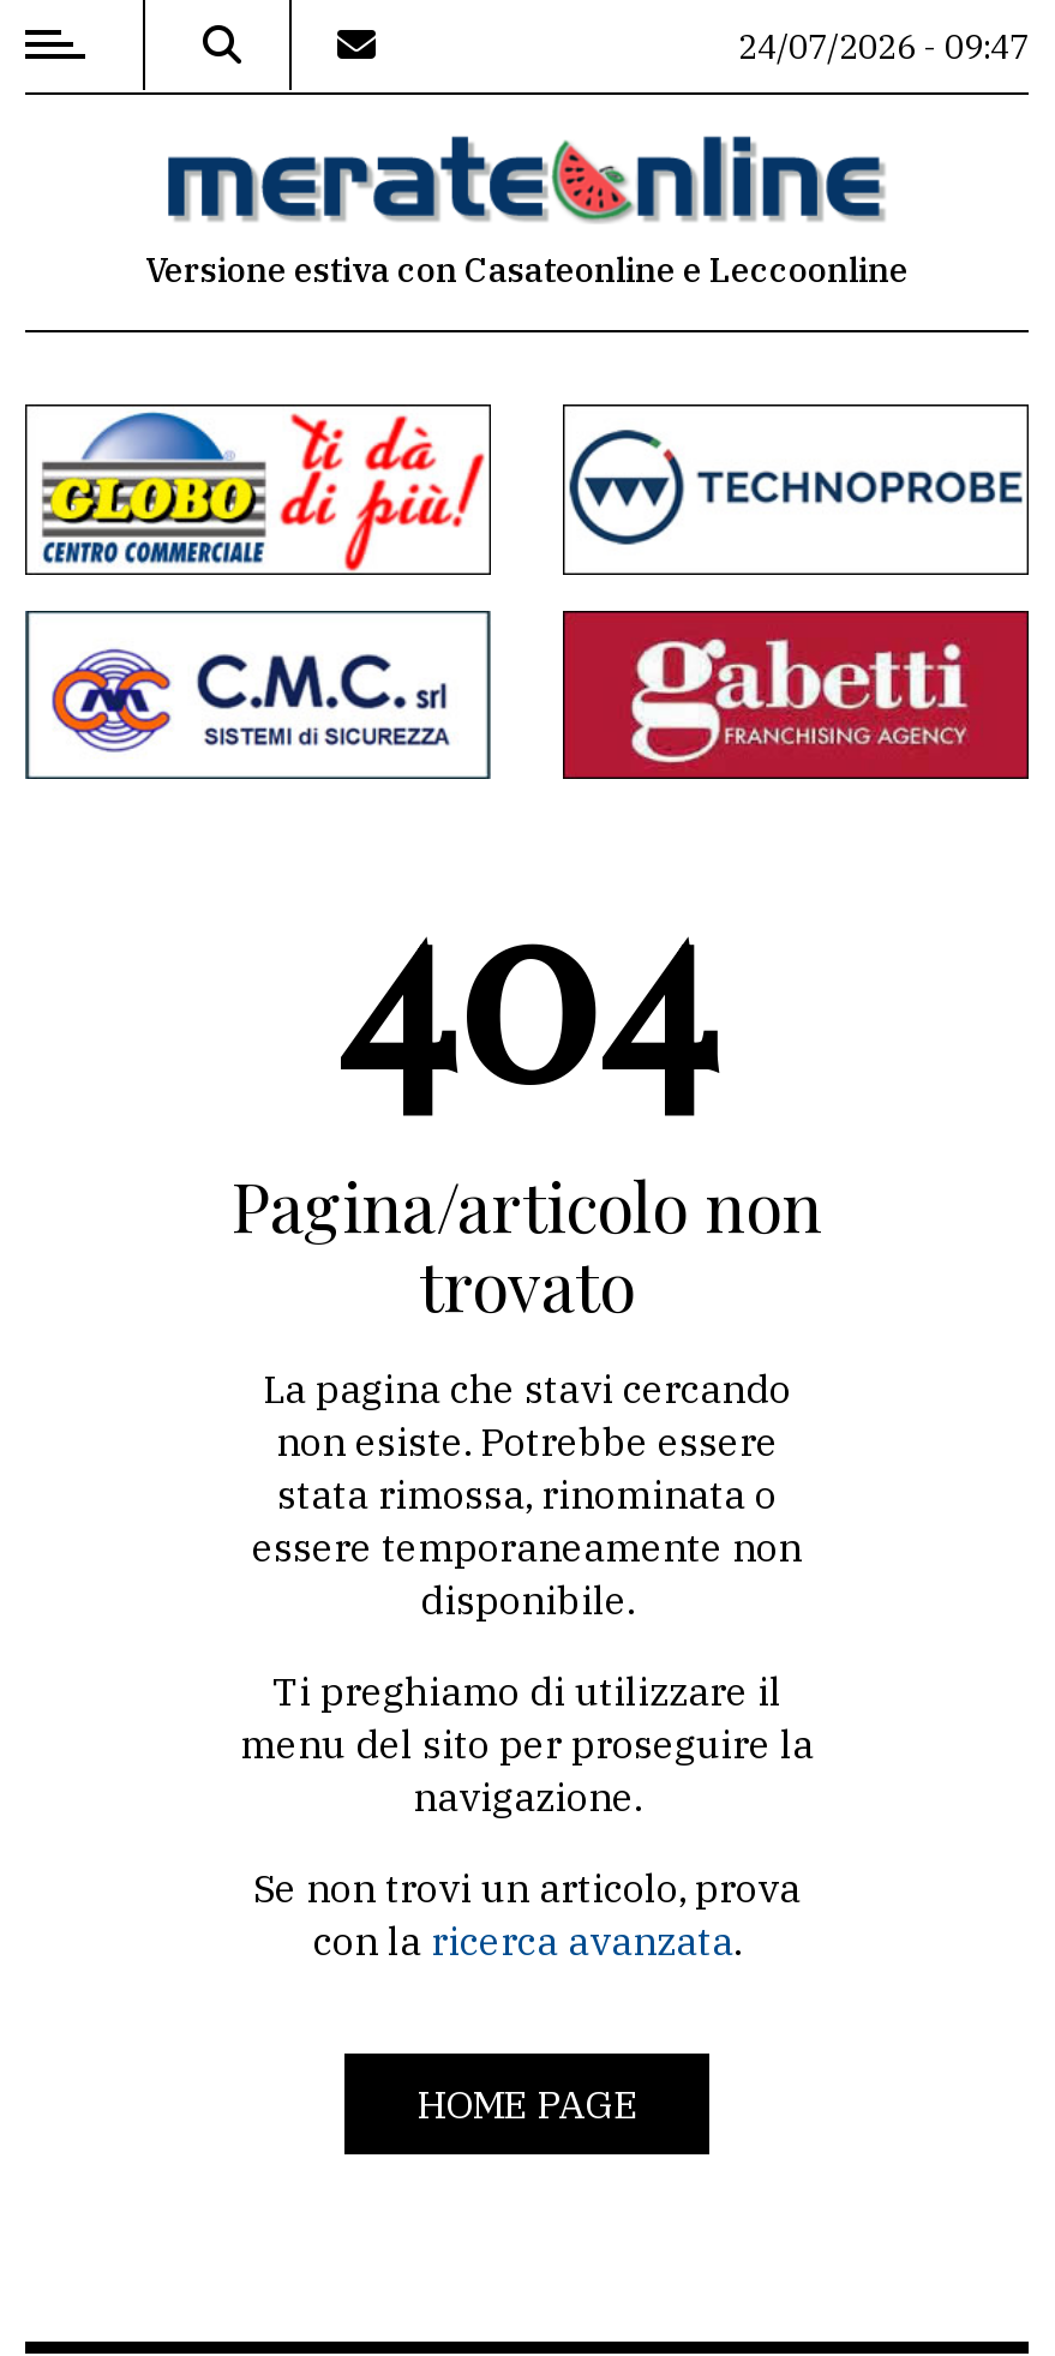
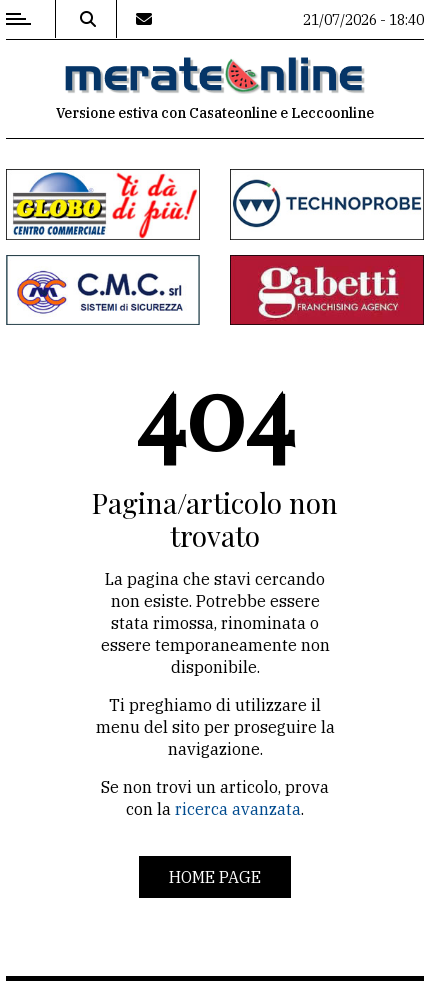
[738,25,1029,68] 24/07/2026 - 09:47 -> [303,11,424,29] 21/07/2026 - 18:40

